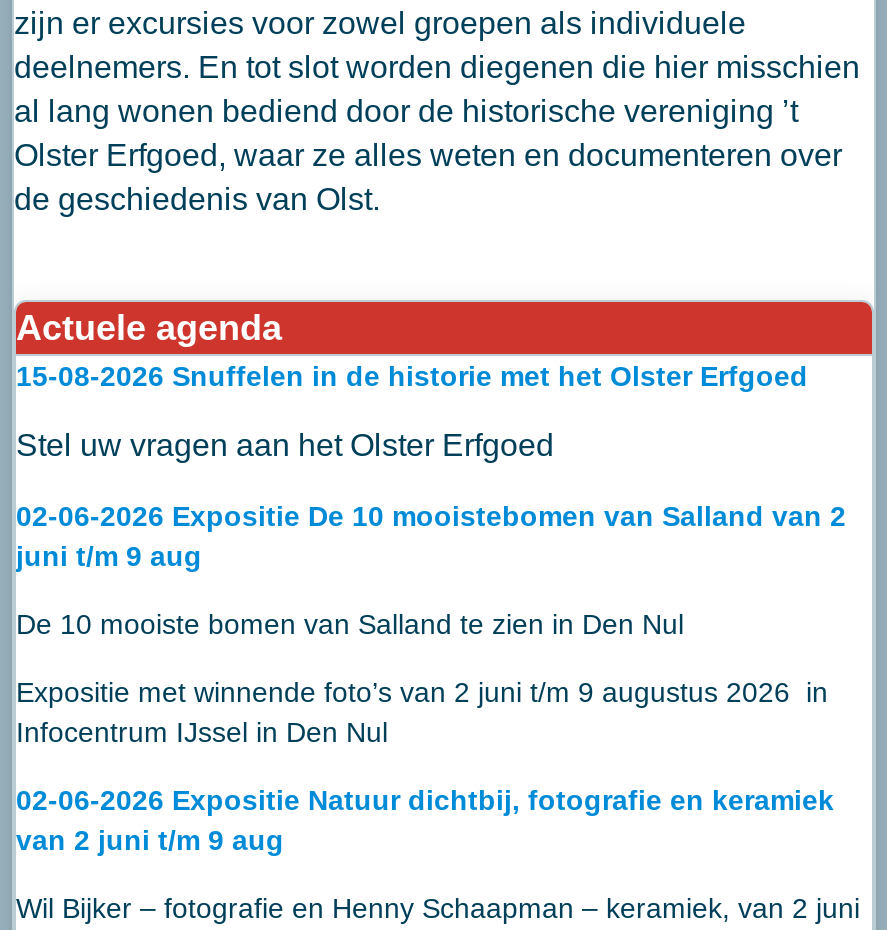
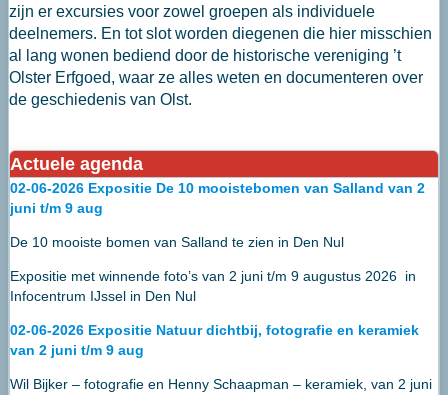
[16,360,808,462] 15-08-2026 Snuffelen in de historie met het Olster Erfgoed | Stel uw vragen aan het Olster Erfgoed -> none

